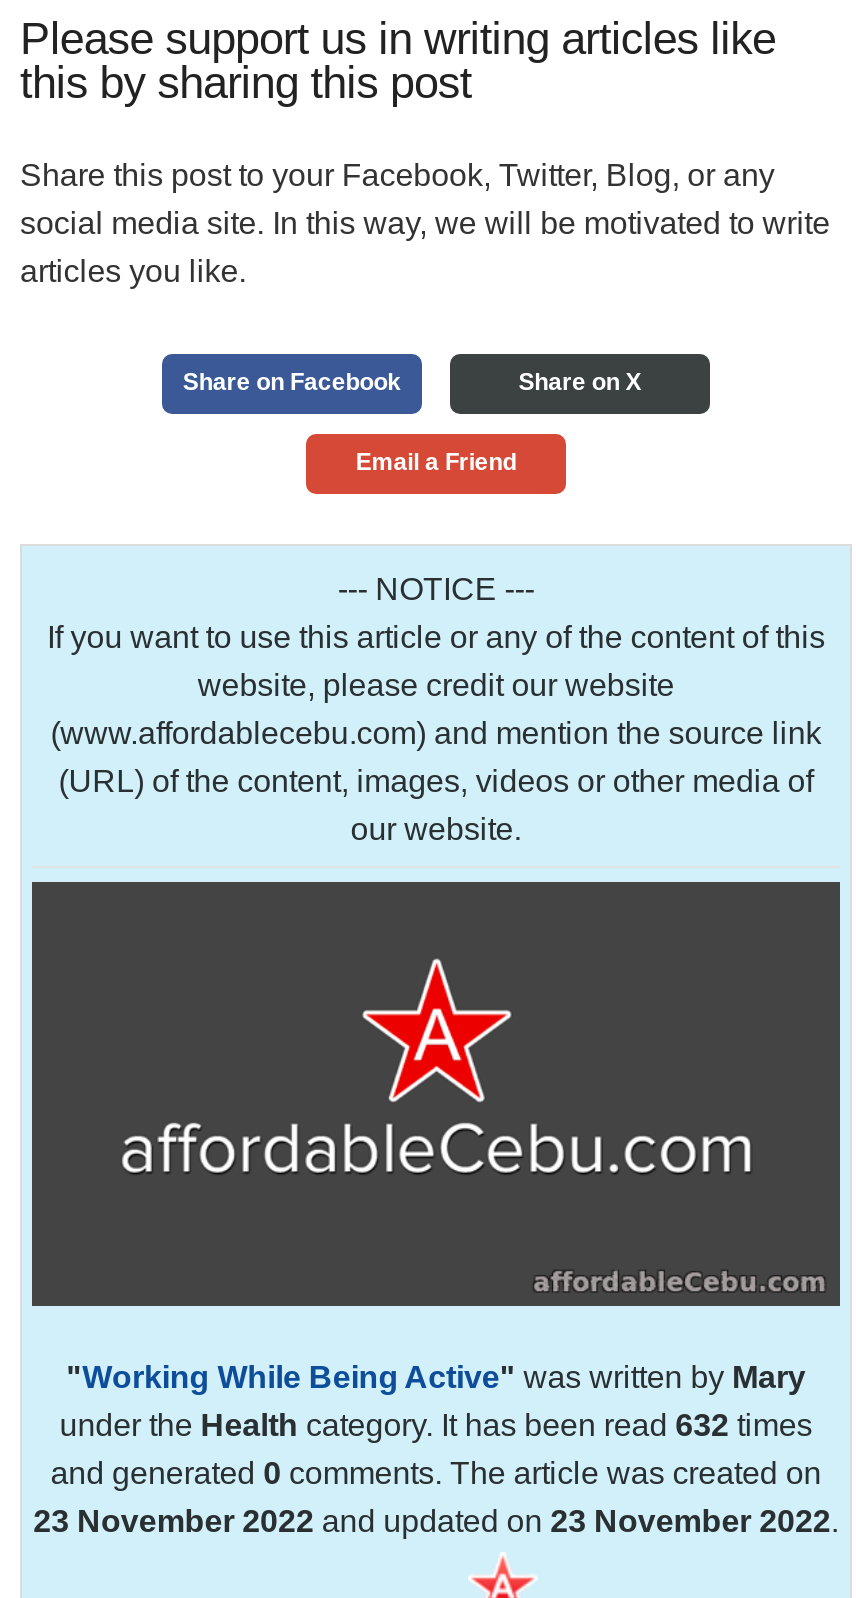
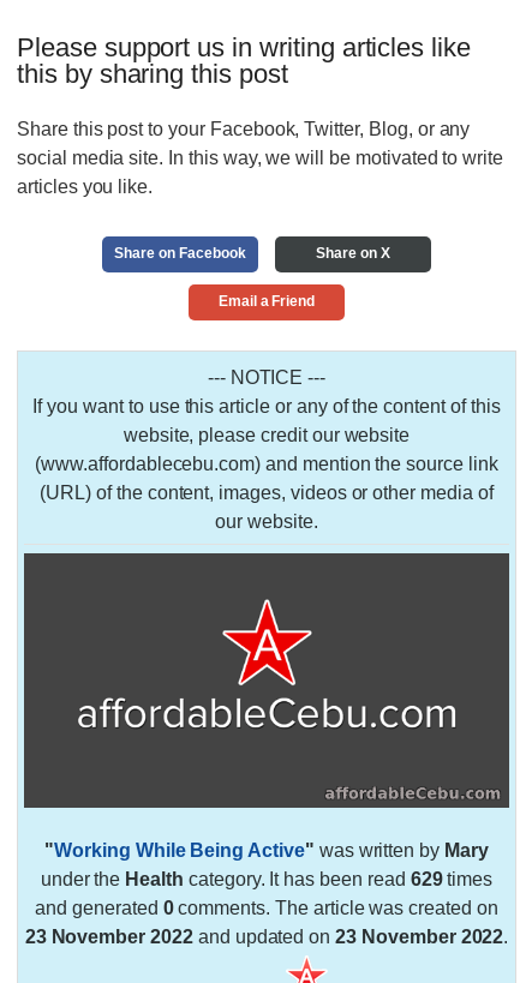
[60,1407,812,1441] under the Health category. It has been read 632 times -> [41,869,493,889] under the Health category. It has been read 629 times

